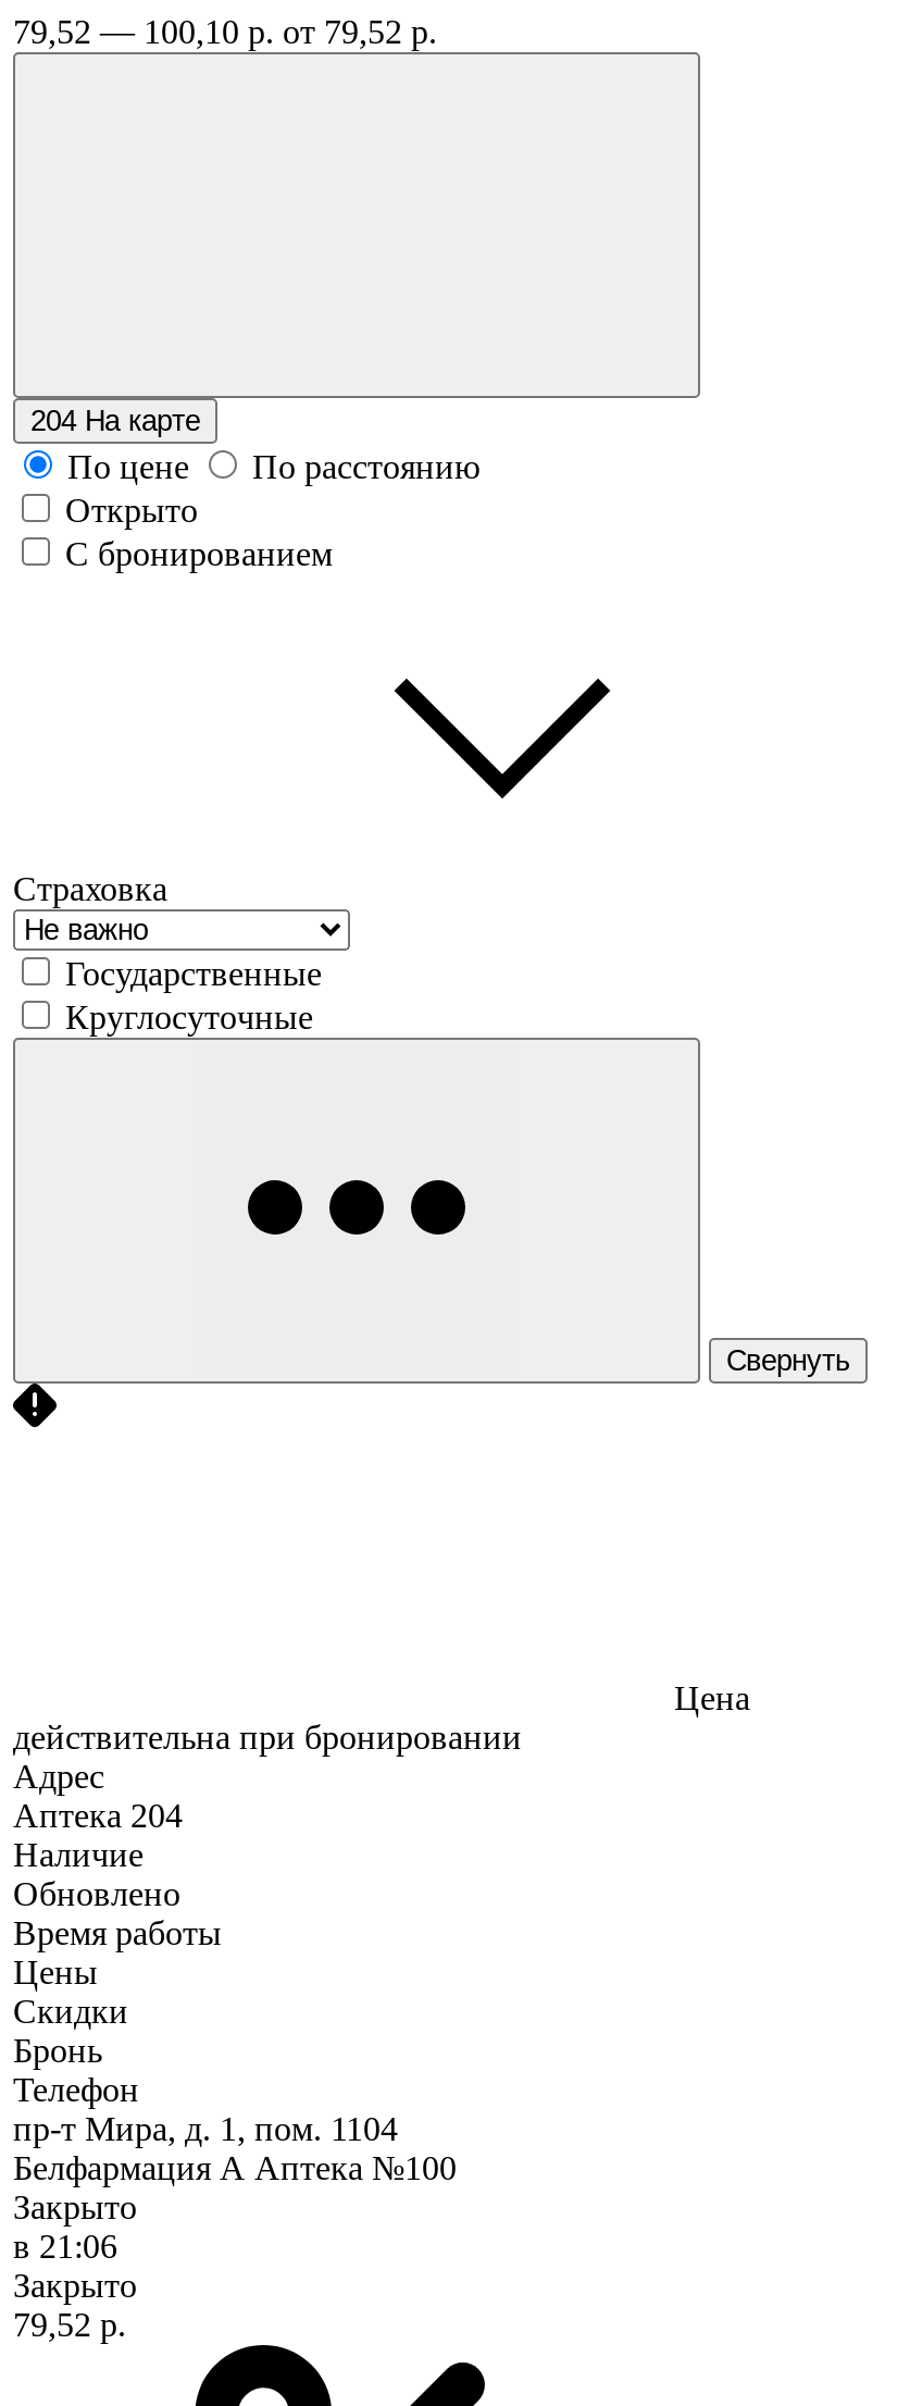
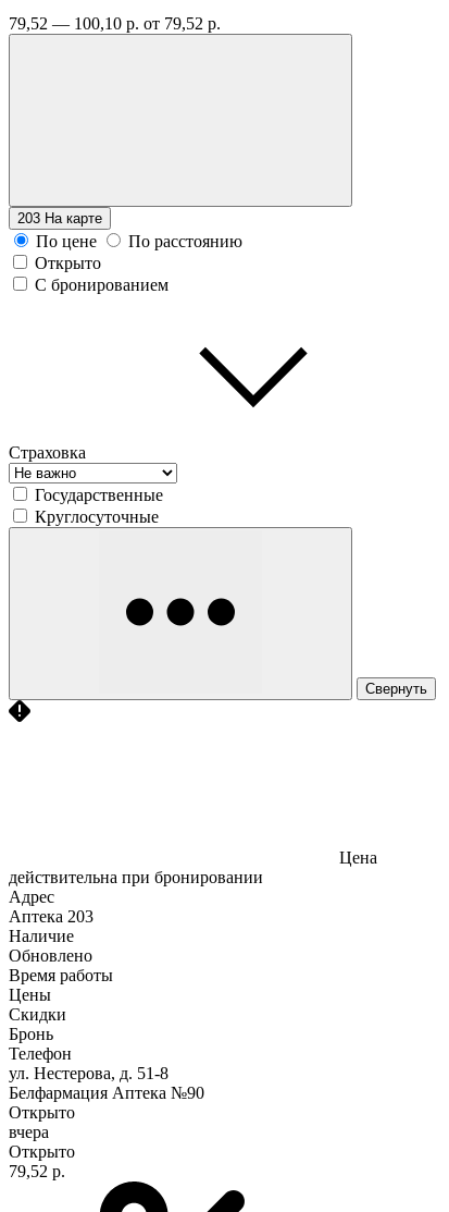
[30,404,200,437] 204 На карте -> [17,210,102,226] 203 На карте
[13,1796,183,1833] Аптека 204 -> [9,907,93,925] Аптека 203
[13,2110,457,2303] пр-т Мира, д. 1, пом. 1104 | Белфармация А Аптека №100 | Закрыто | в 21:06 | Закрыто -> [9,1064,204,1161] ул. Нестерова, д. 51-8 | Белфармация Аптека №90 | Открыто | вчера | Открыто

